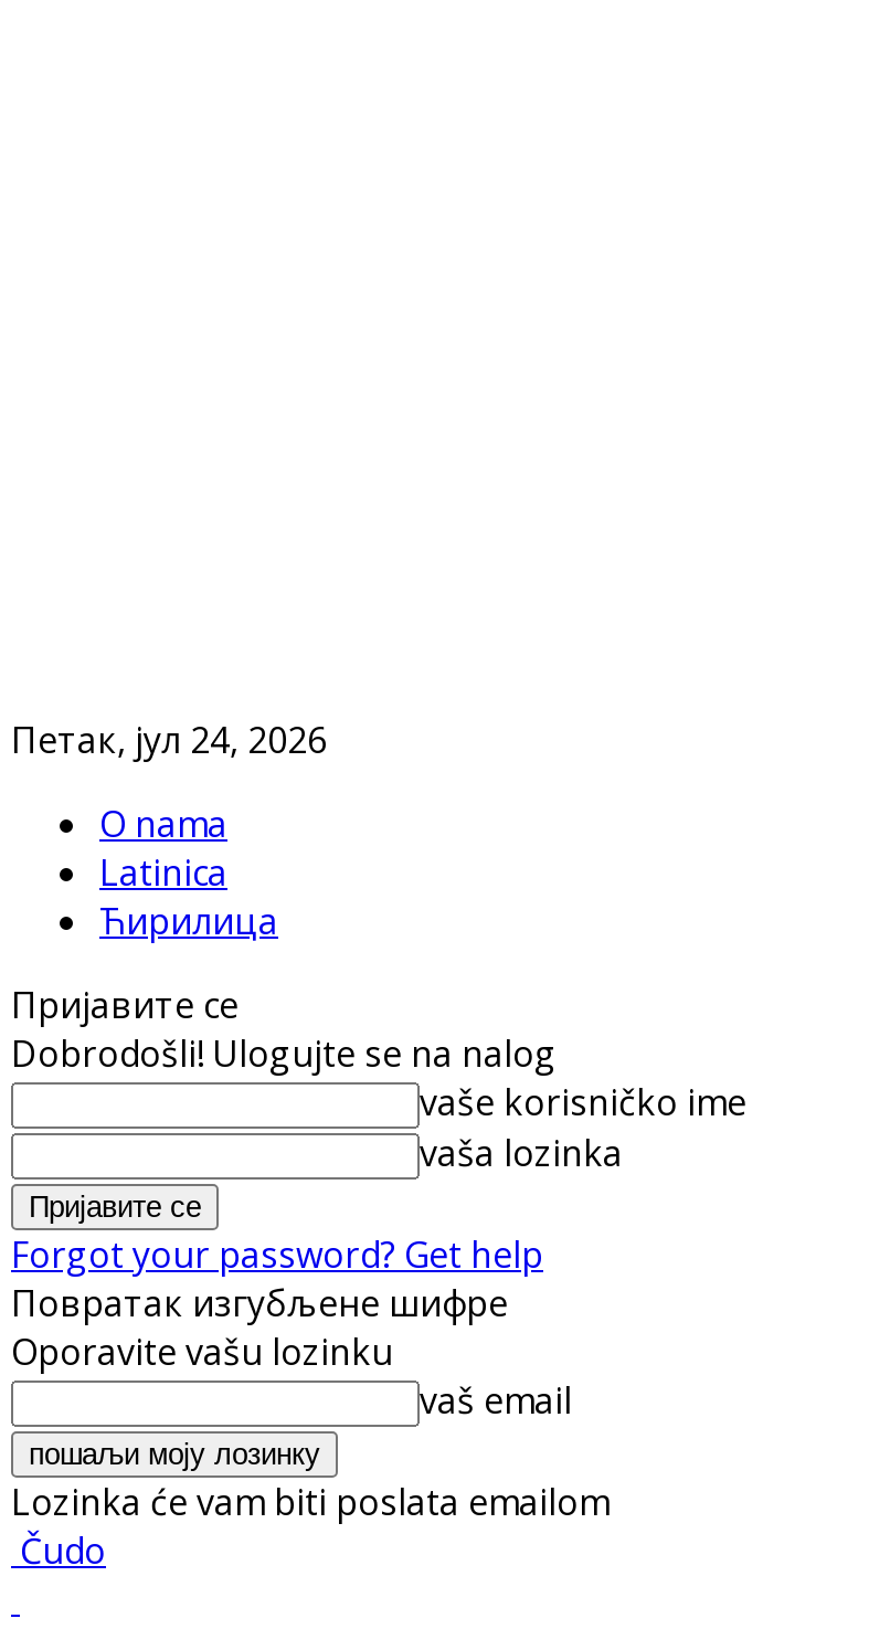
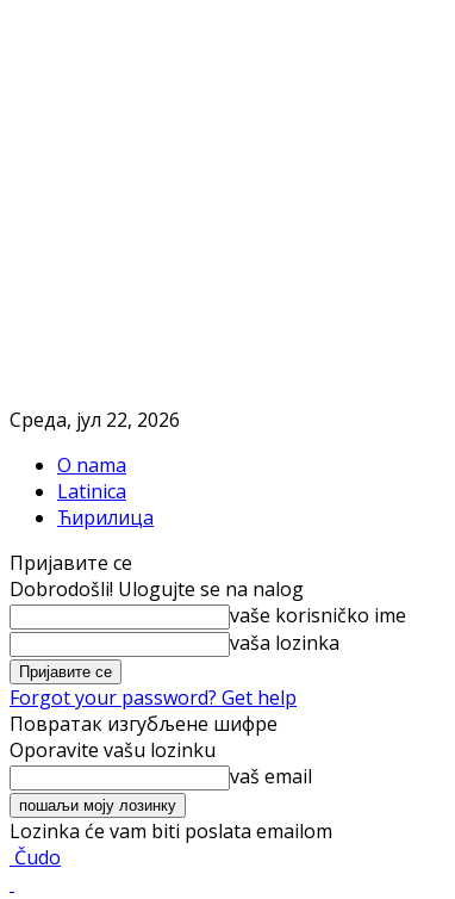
[11,716,327,764] Петак, јул 24, 2026 -> [10,407,180,433] Cреда, јул 22, 2026

